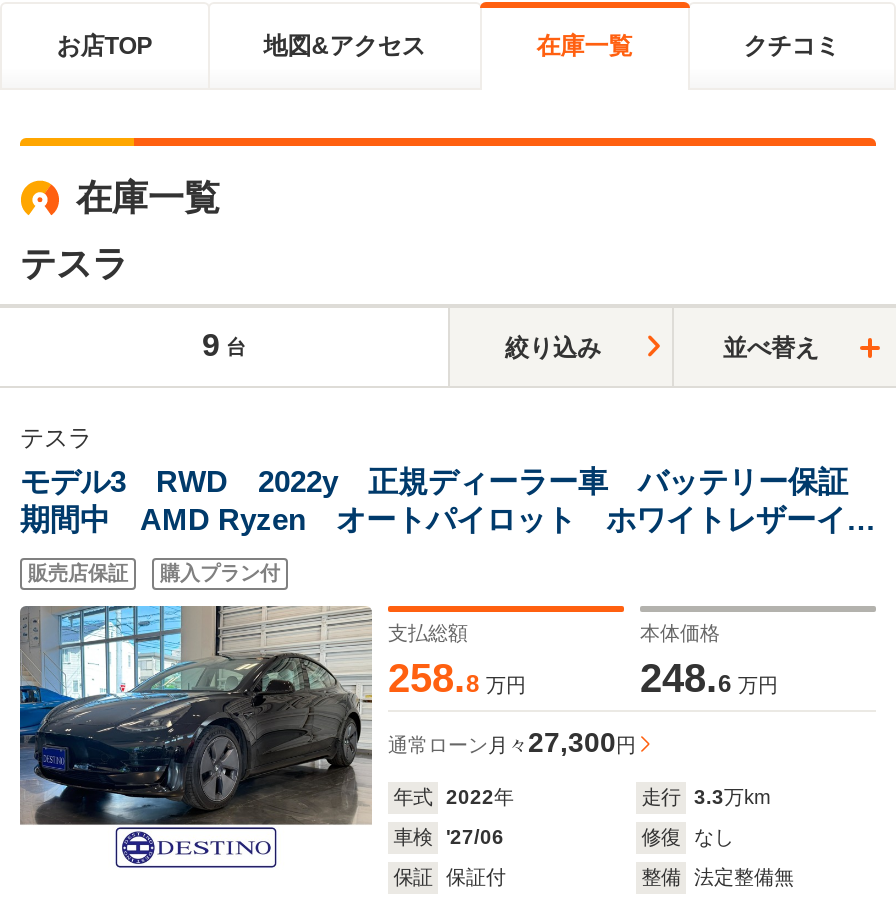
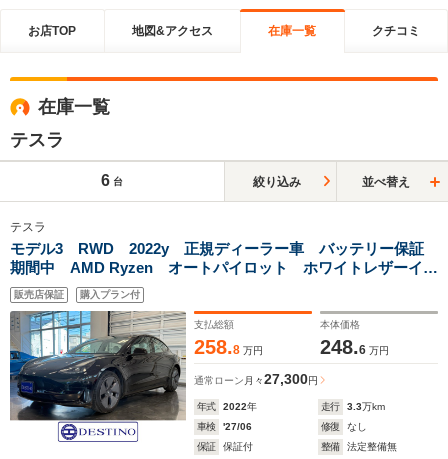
[202,328,246,362] 9 台 -> [101,172,123,189] 6 台

